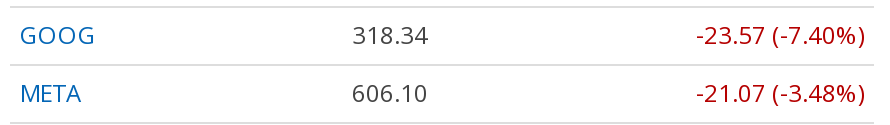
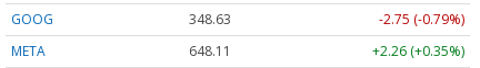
[352,18,428,52] 318.34 -> [189,9,231,28] 348.63
[696,18,864,52] -23.57 (-7.40%) -> [379,9,464,28] -2.75 (-0.79%)
[352,76,428,110] 606.10 -> [189,41,231,60] 648.11
[696,76,864,110] -21.07 (-3.48%) -> [372,41,464,60] +2.26 (+0.35%)

